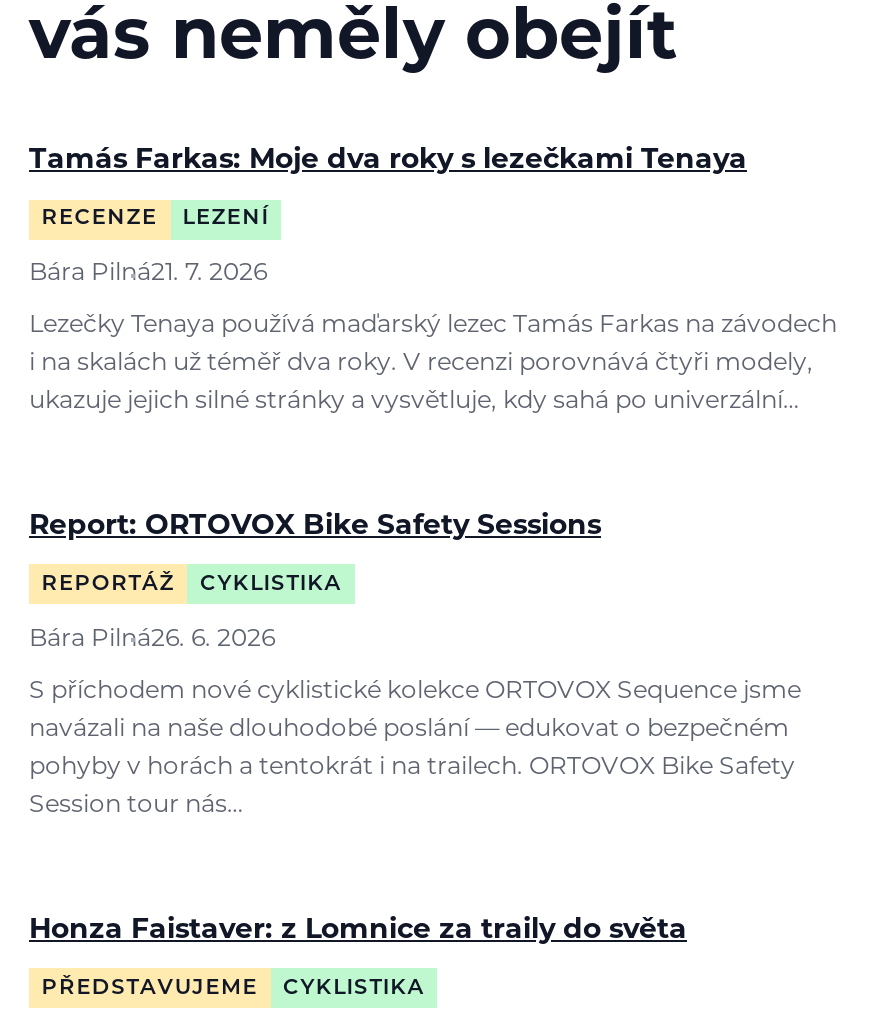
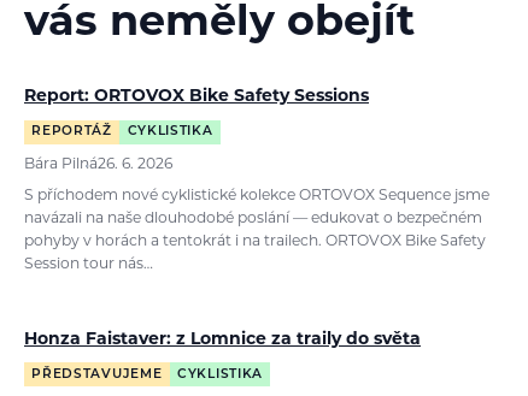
[29,146,837,414] Tamás Farkas: Moje dva roky s lezečkami Tenaya | RECENZE | LEZENÍ | Bára Pilná21. 7. 2026 | Lezečky Tenaya používá maďarský lezec Tamás Farkas na závodech | i na skalách už téměř dva roky. V recenzi porovnává čtyři modely, | ukazuje jejich silné stránky a vysvětluje, kdy sahá po univerzální… -> none

